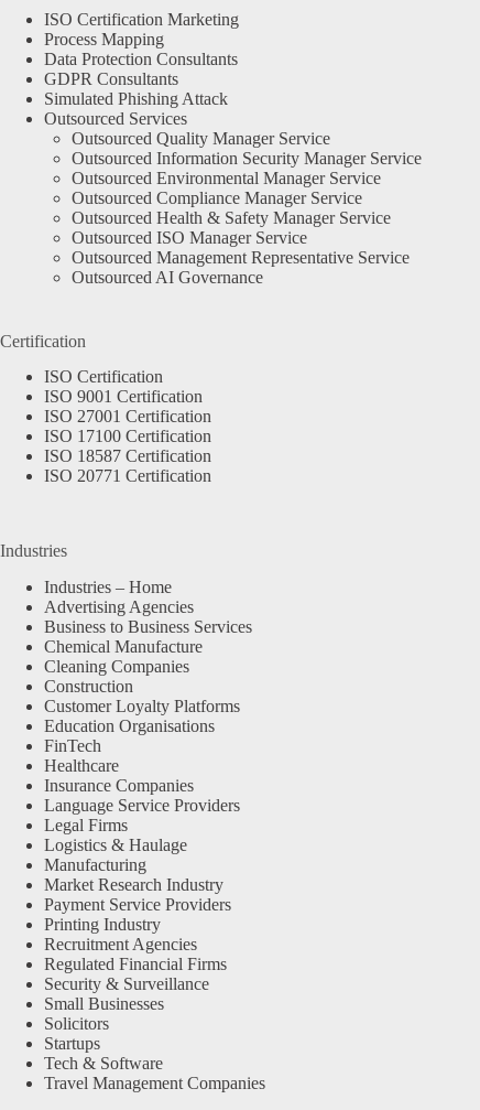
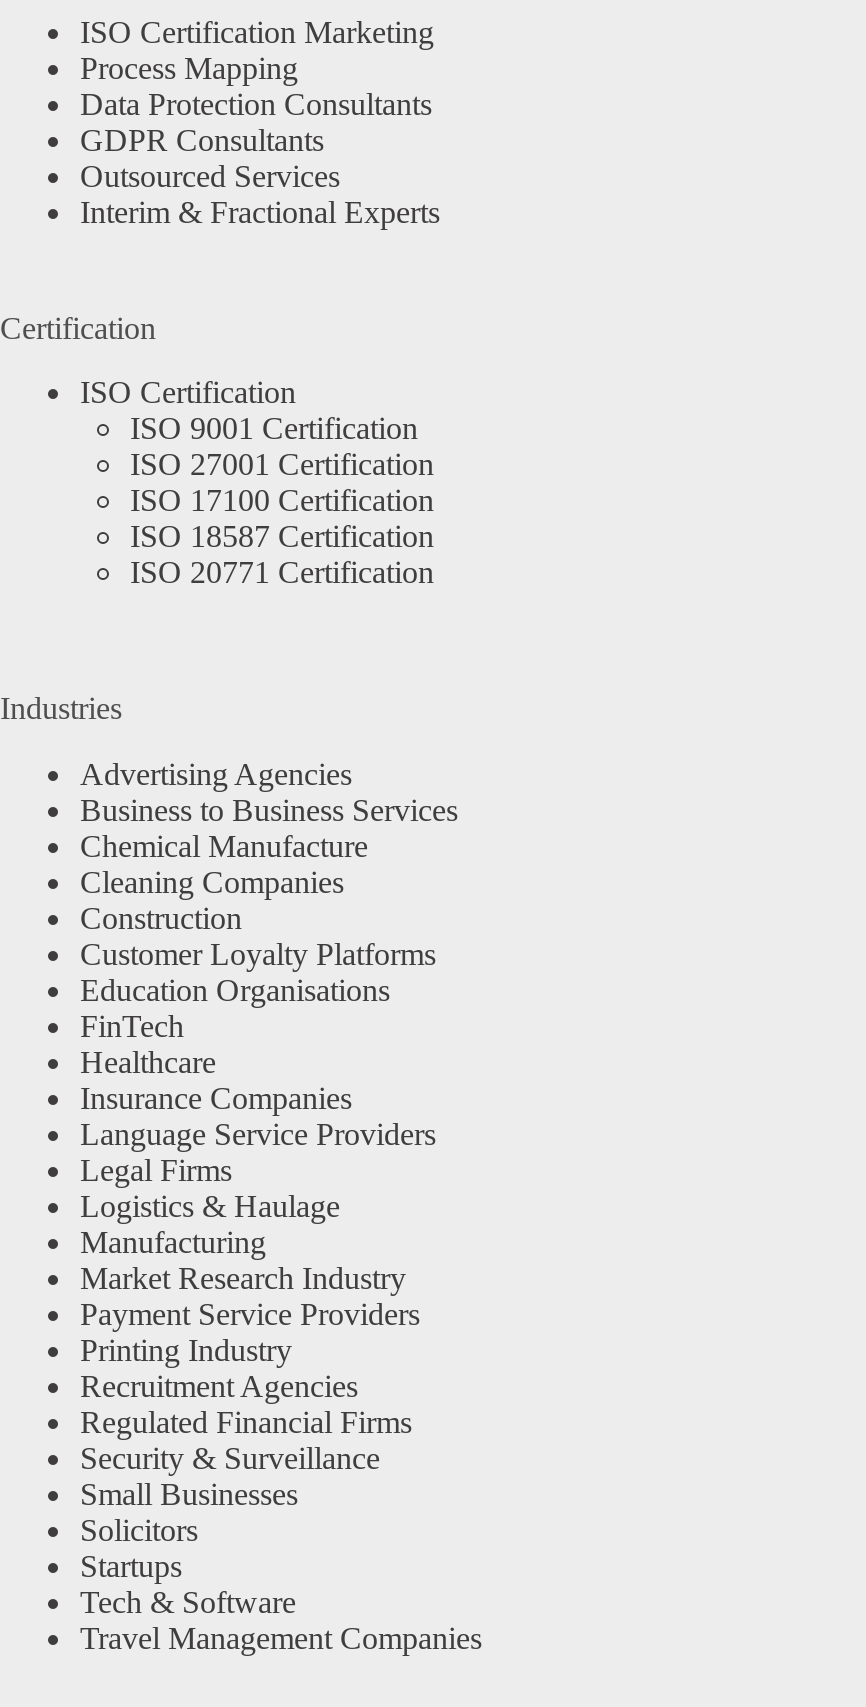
[44,89,228,107] Simulated Phishing Attack -> none
[72,128,422,286] Outsourced Quality Manager Service | Outsourced Information Security Manager Service | Outsourced Environmental Manager Service | Outsourced Compliance Manager Service | Outsourced Health & Safety Manager Service | Outsourced ISO Manager Service | Outsourced Management Representative Service | Outsourced AI Governance -> [80,194,440,228] Interim & Fractional Experts
[44,578,172,596] Industries – Home -> none

